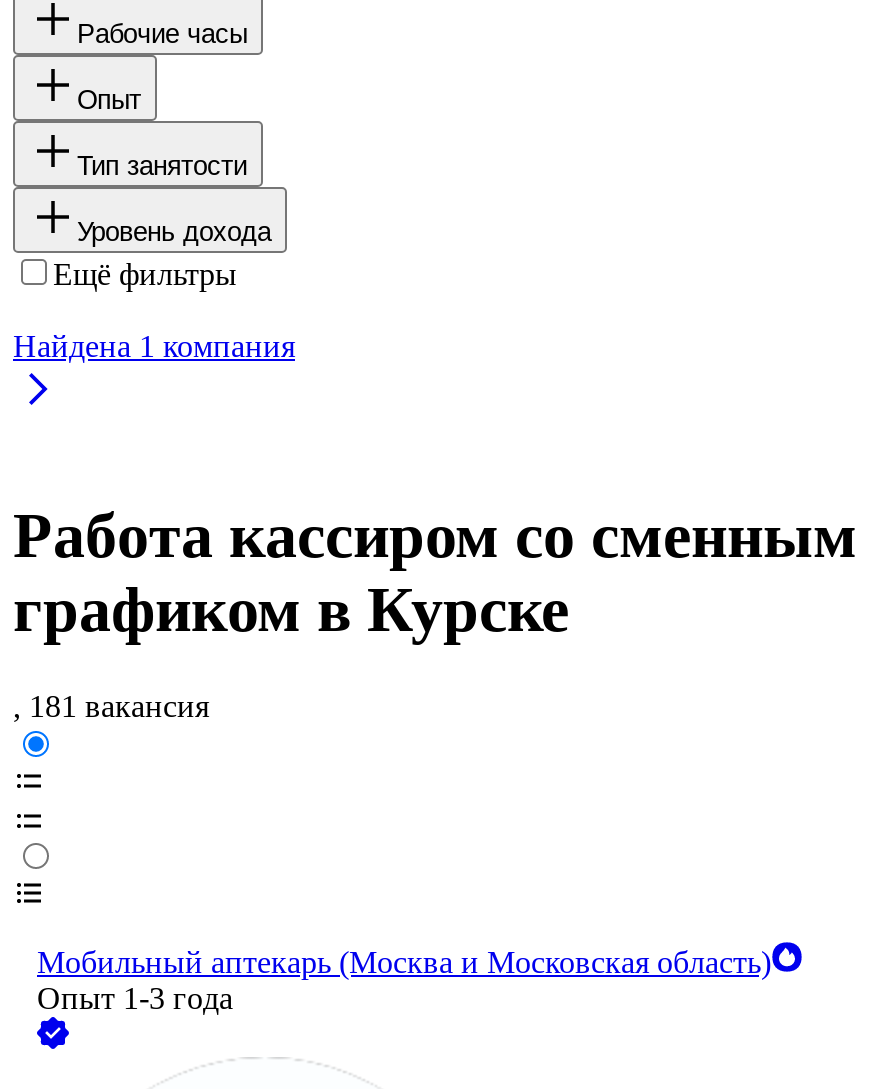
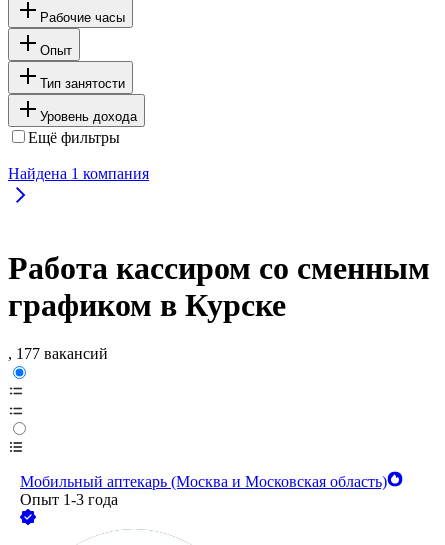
[13,690,209,724] , 181 вакансия -> [8,345,108,362] , 177 вакансий

